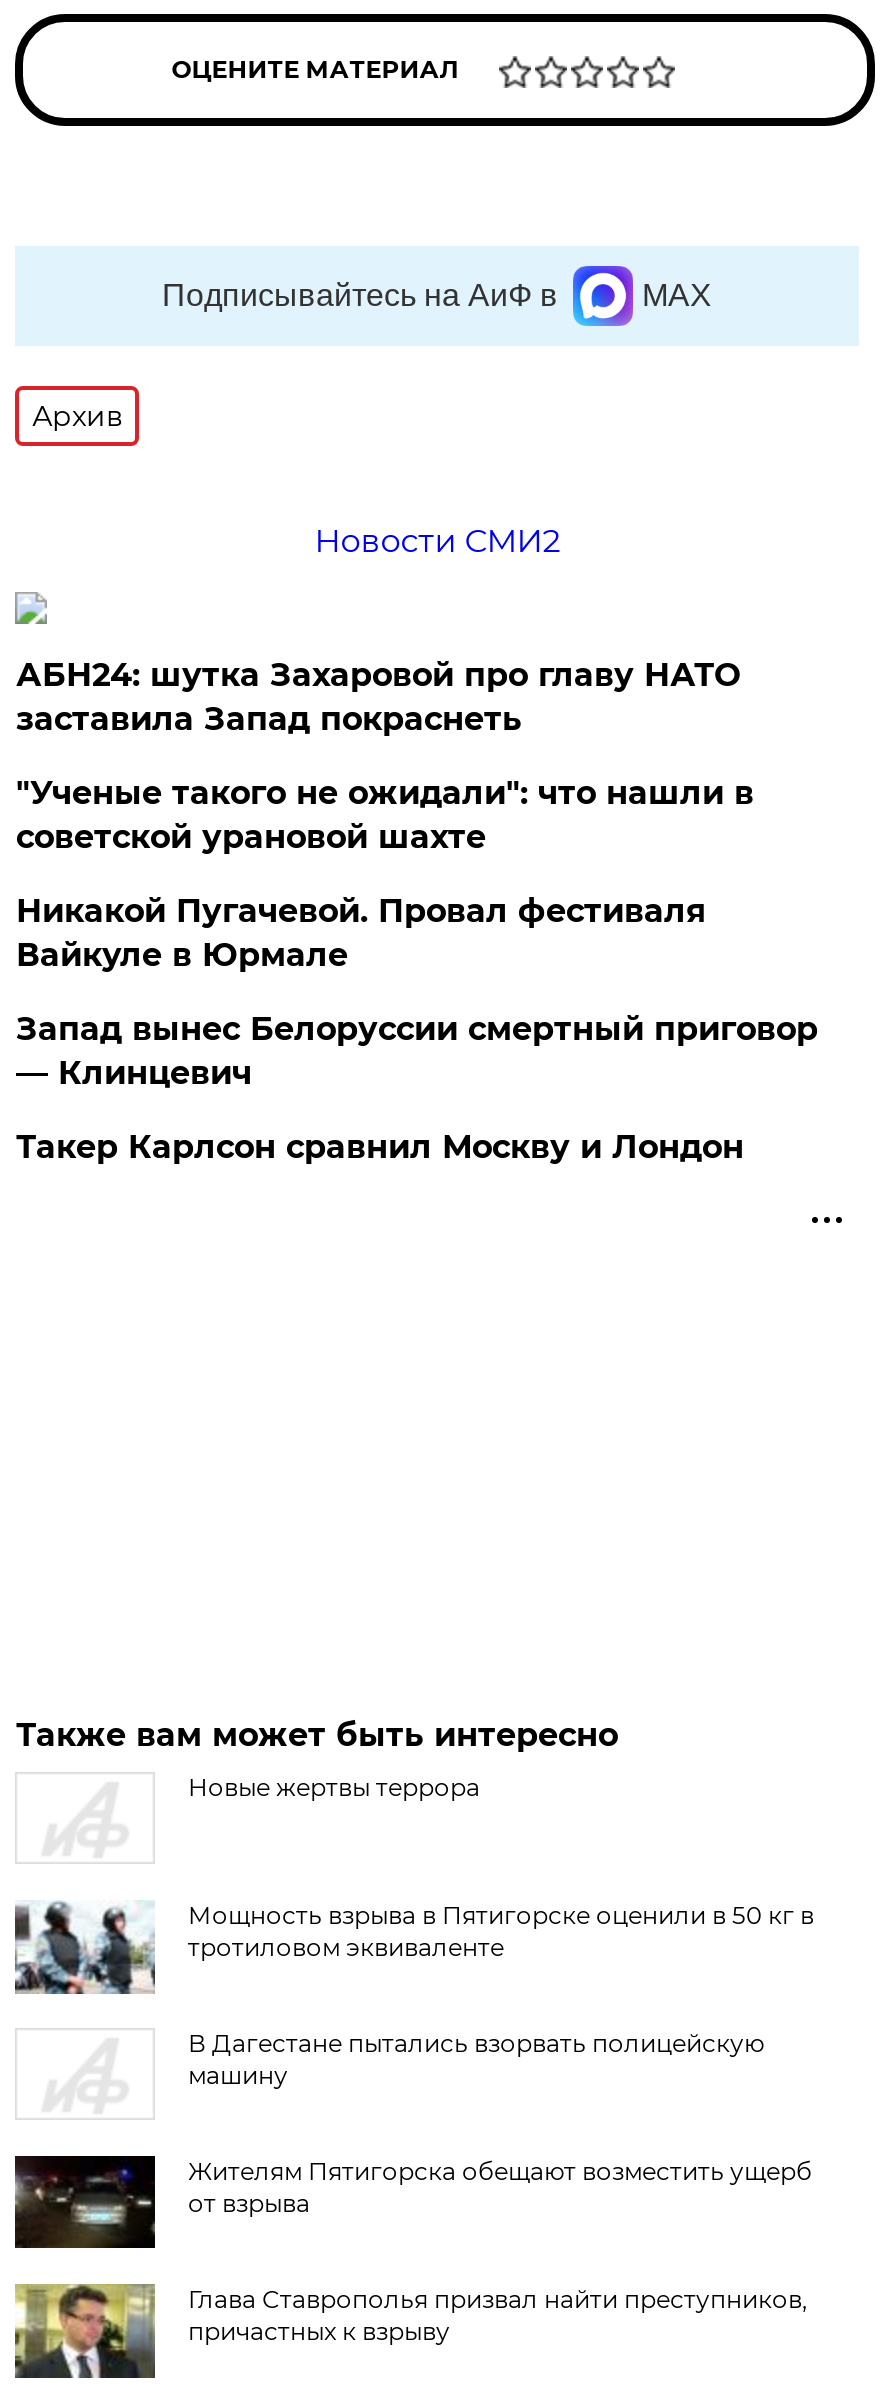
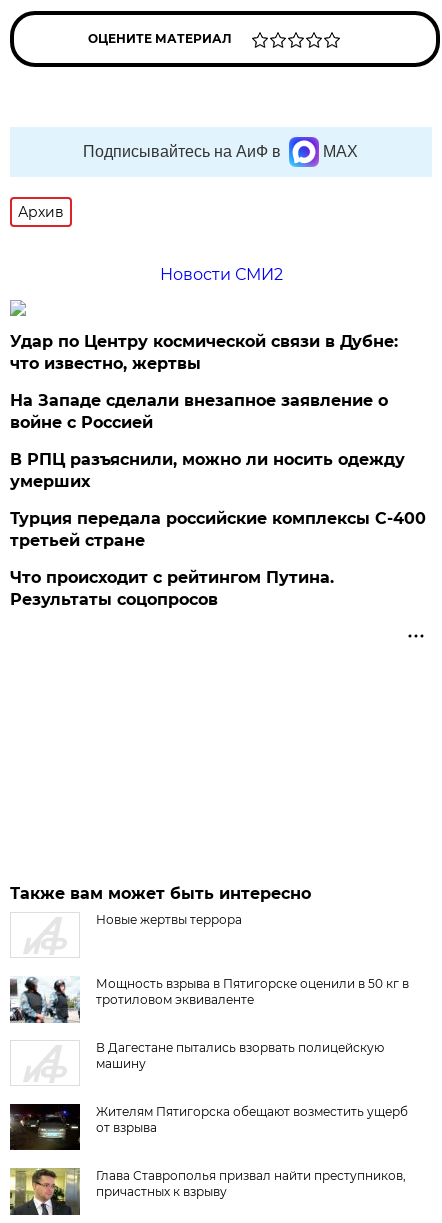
[16,656,740,738] АБН24: шутка Захаровой про главу НАТО | заставила Запад покраснеть -> [10,332,398,373] Удар по Центру космической связи в Дубне: | что известно, жертвы
[16,774,754,856] "Ученые такого не ожидали": что нашли в | советской урановой шахте -> [10,391,388,432] На Западе сделали внезапное заявление о | войне с Россией
[16,892,706,974] Никакой Пугачевой. Провал фестиваля | Вайкуле в Юрмале -> [10,450,405,491] В РПЦ разъяснили, можно ли носить одежду | умерших
[16,1010,818,1092] Запад вынес Белоруссии смертный приговор | — Клинцевич -> [10,509,426,550] Турция передала российские комплексы С-400 | третьей стране
[16,1128,744,1166] Такер Карлсон сравнил Москву и Лондон -> [10,568,334,609] Что происходит с рейтингом Путина. | Результаты соцопросов

